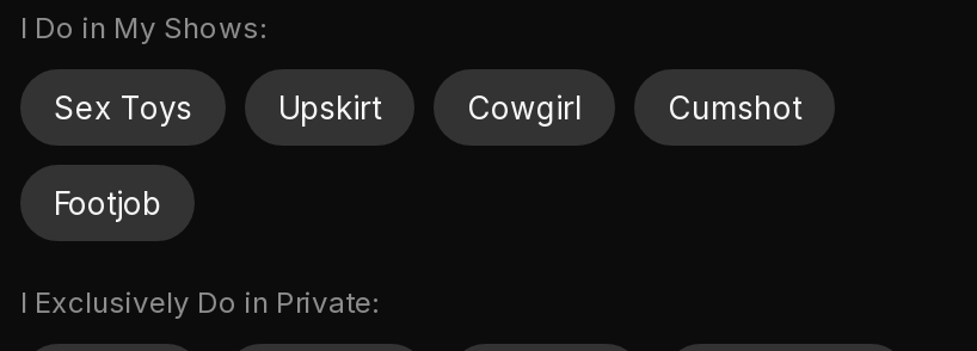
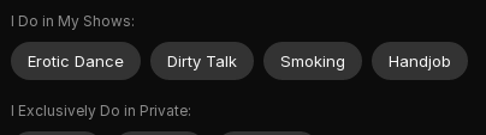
[54,88,801,222] Sex Toys | Upskirt | Cowgirl | Cumshot | Footjob -> [28,51,451,70] Erotic Dance | Dirty Talk | Smoking | Handjob

